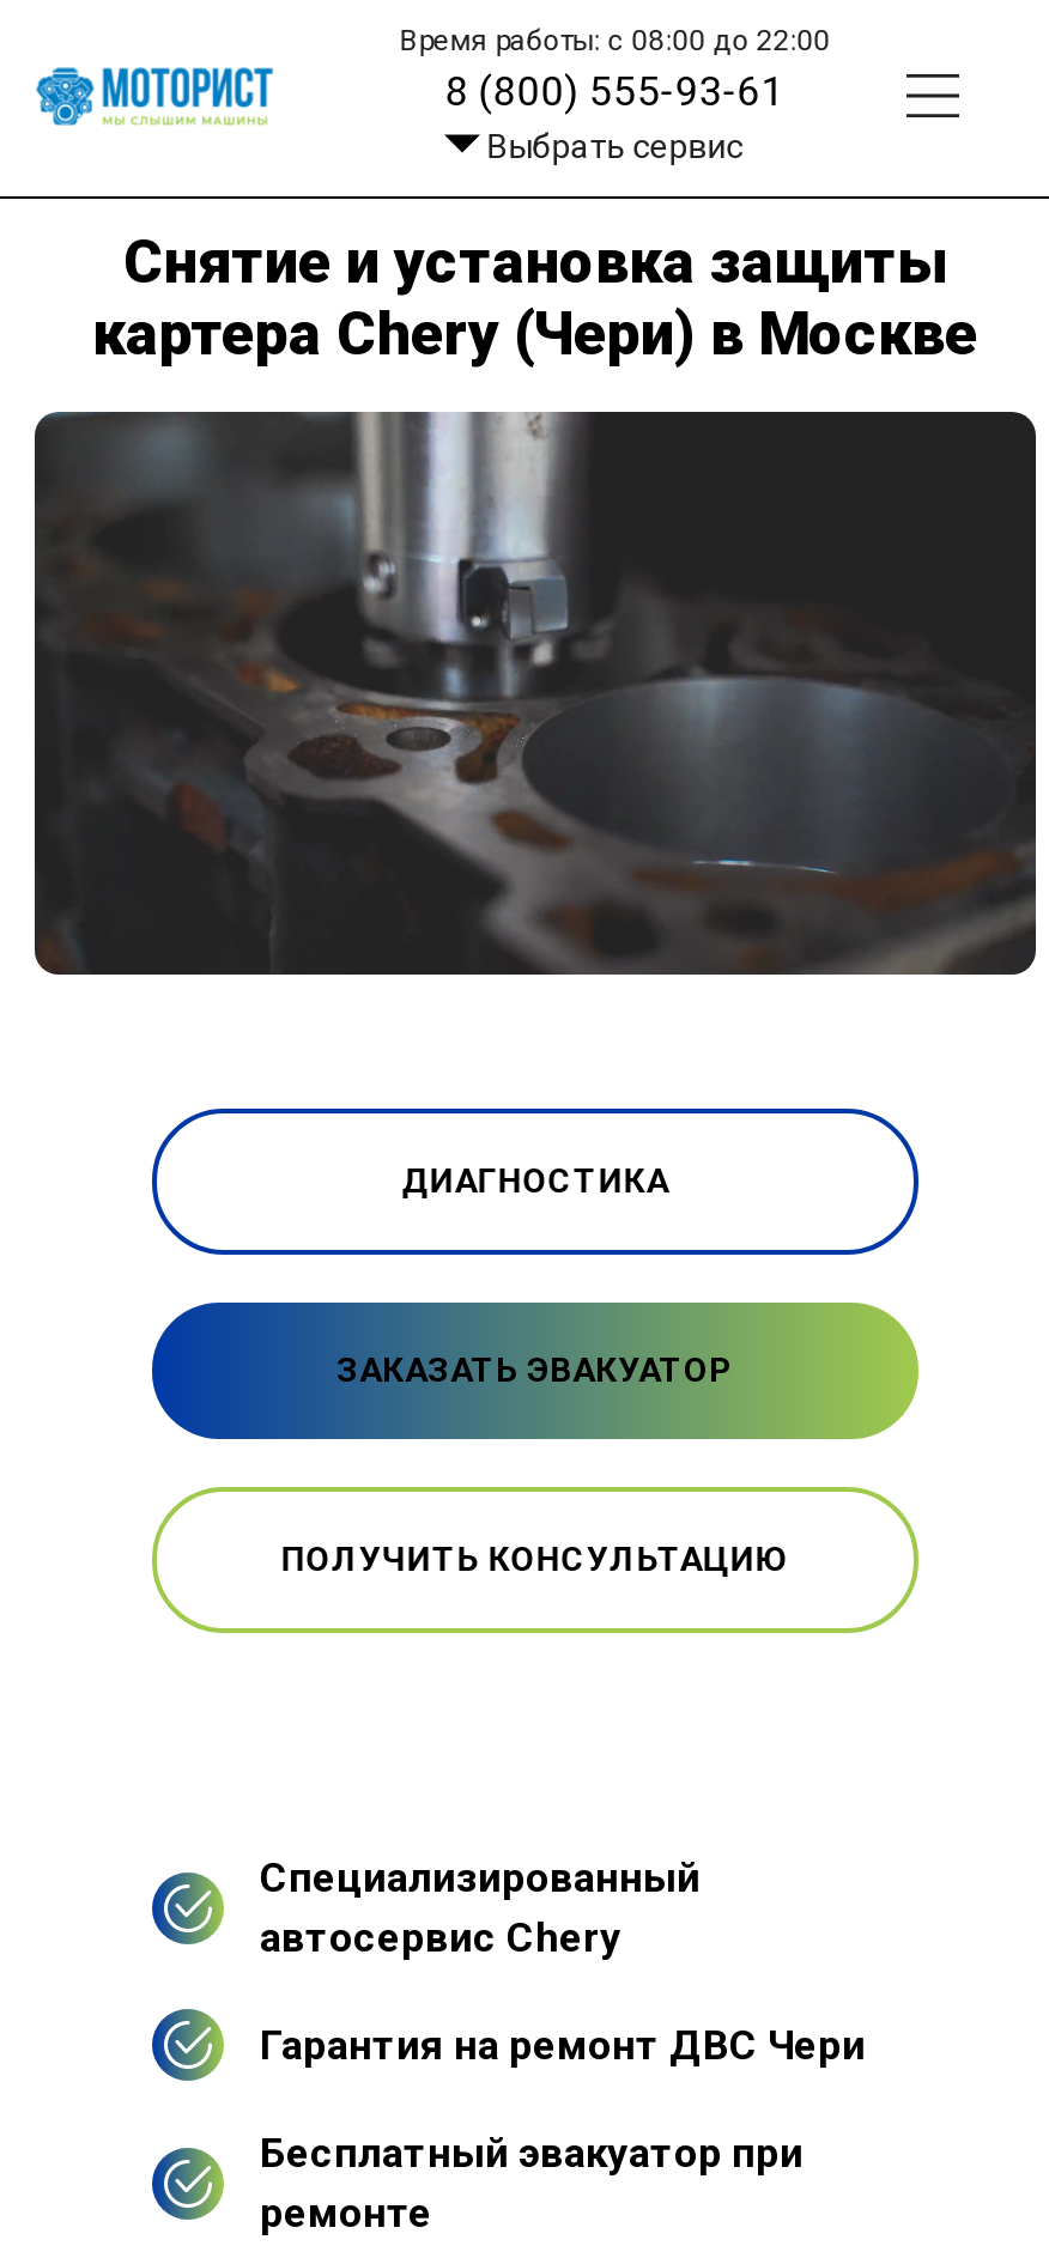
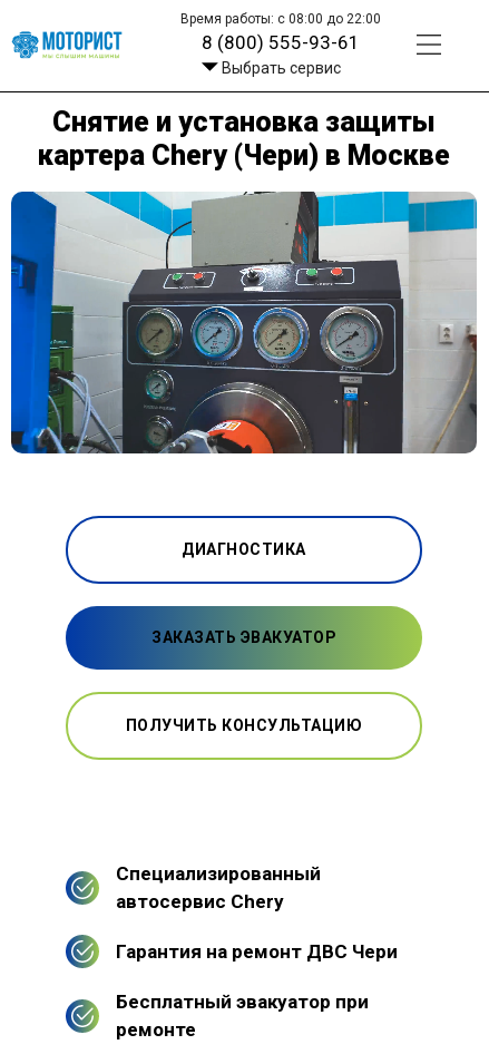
[32,409,1038,977] [image] -> [10,191,478,455] [image]

